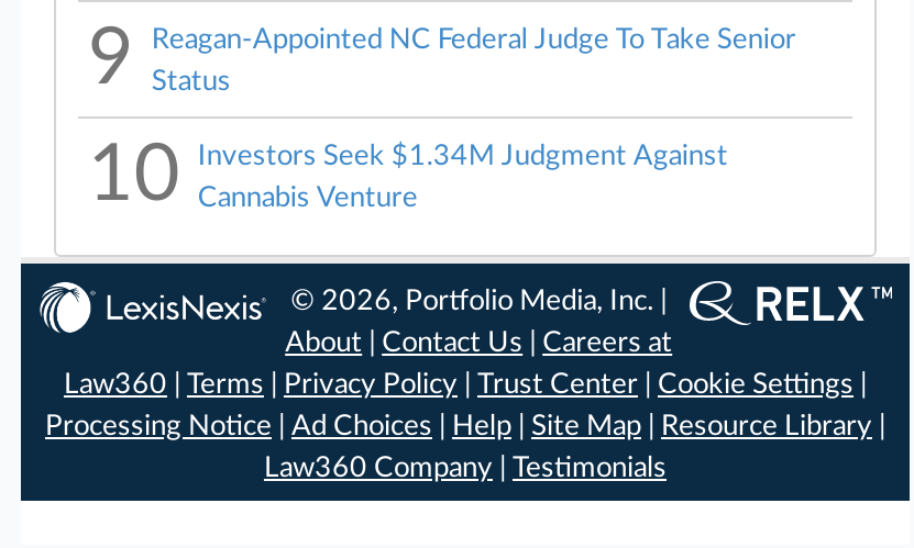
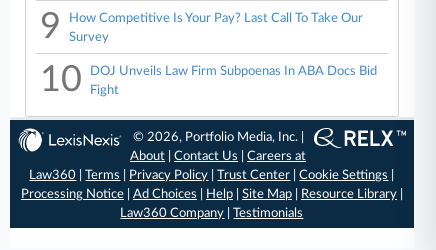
[152,26,796,54] Reagan-Appointed NC Federal Judge To Take Senior -> [69,12,363,25] How Competitive Is Your Pay? Last Call To Take Our
[152,67,231,96] Status -> [69,31,109,44] Survey
[198,142,728,171] Investors Seek $1.34M Judgment Against -> [90,65,377,78] DOJ Unveils Law Firm Subpoenas In ABA Docs Bid
[198,184,418,212] Cannabis Venture -> [90,84,119,97] Fight

